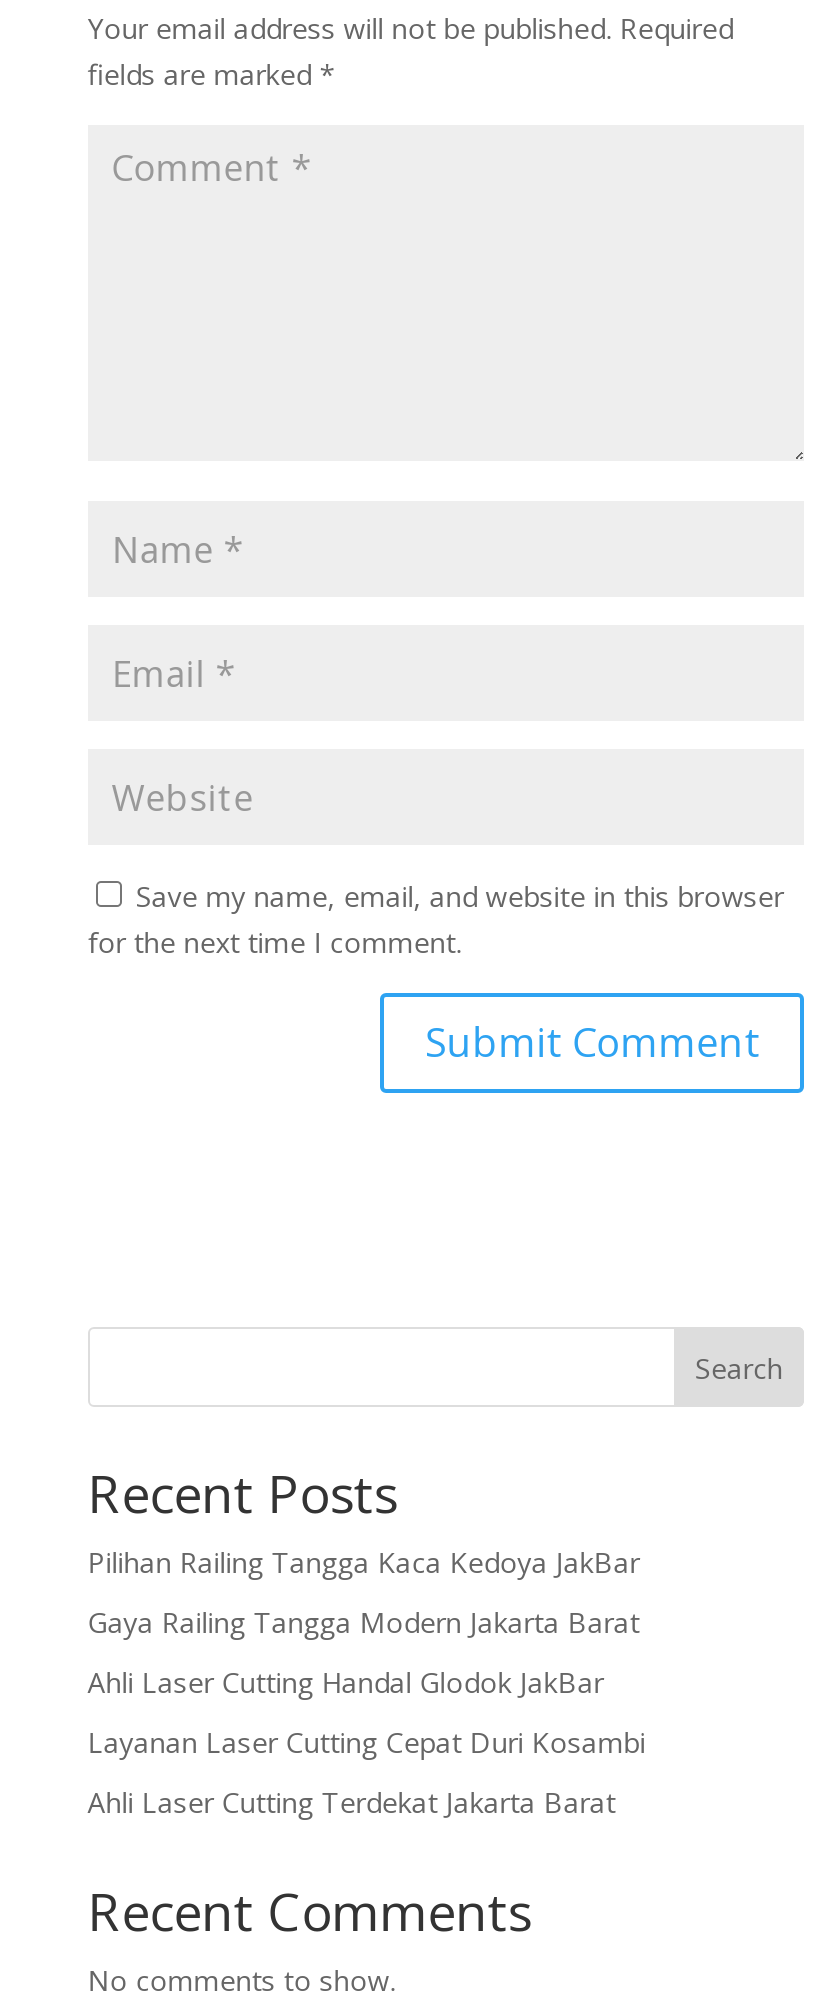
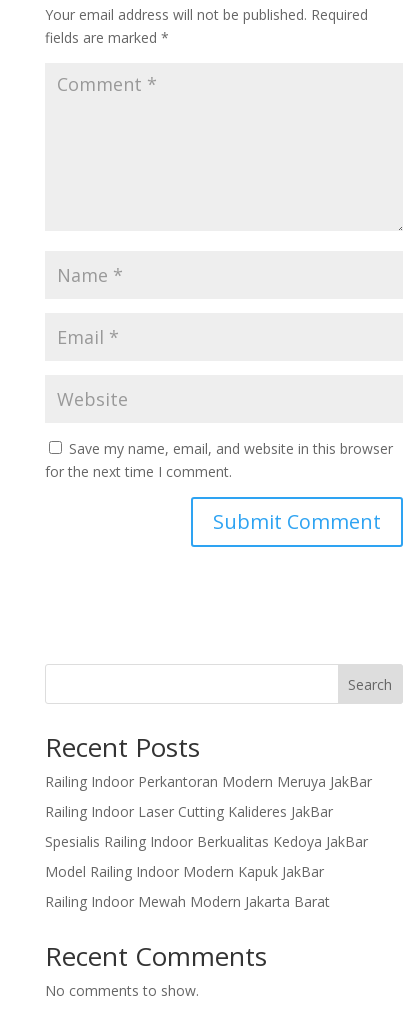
[88,1543,640,1581] Pilihan Railing Tangga Kaca Kedoya JakBar -> [45,772,372,791] Railing Indoor Perkantoran Modern Meruya JakBar
[88,1603,640,1641] Gaya Railing Tangga Modern Jakarta Barat -> [45,802,333,821] Railing Indoor Laser Cutting Kalideres JakBar
[88,1663,604,1701] Ahli Laser Cutting Handal Glodok JakBar -> [45,832,368,851] Spesialis Railing Indoor Berkualitas Kedoya JakBar
[88,1723,646,1761] Layanan Laser Cutting Cepat Duri Kosambi -> [45,862,324,881] Model Railing Indoor Modern Kapuk JakBar
[88,1783,616,1821] Ahli Laser Cutting Terdekat Jakarta Barat -> [45,892,330,911] Railing Indoor Mewah Modern Jakarta Barat

